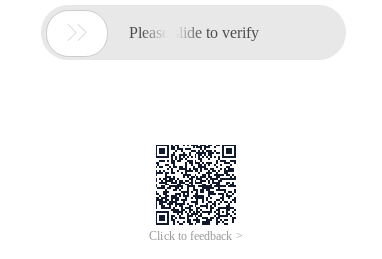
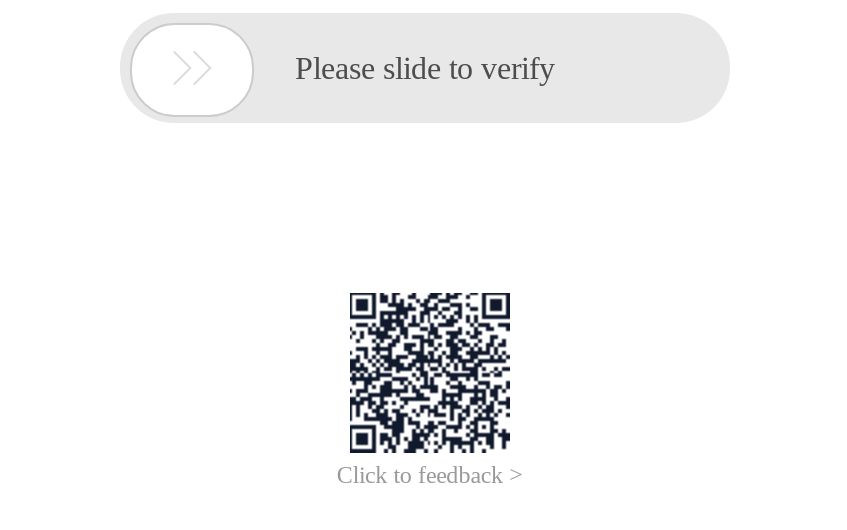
[155,144,237,226] [image] -> [350,293,512,455] [image]

